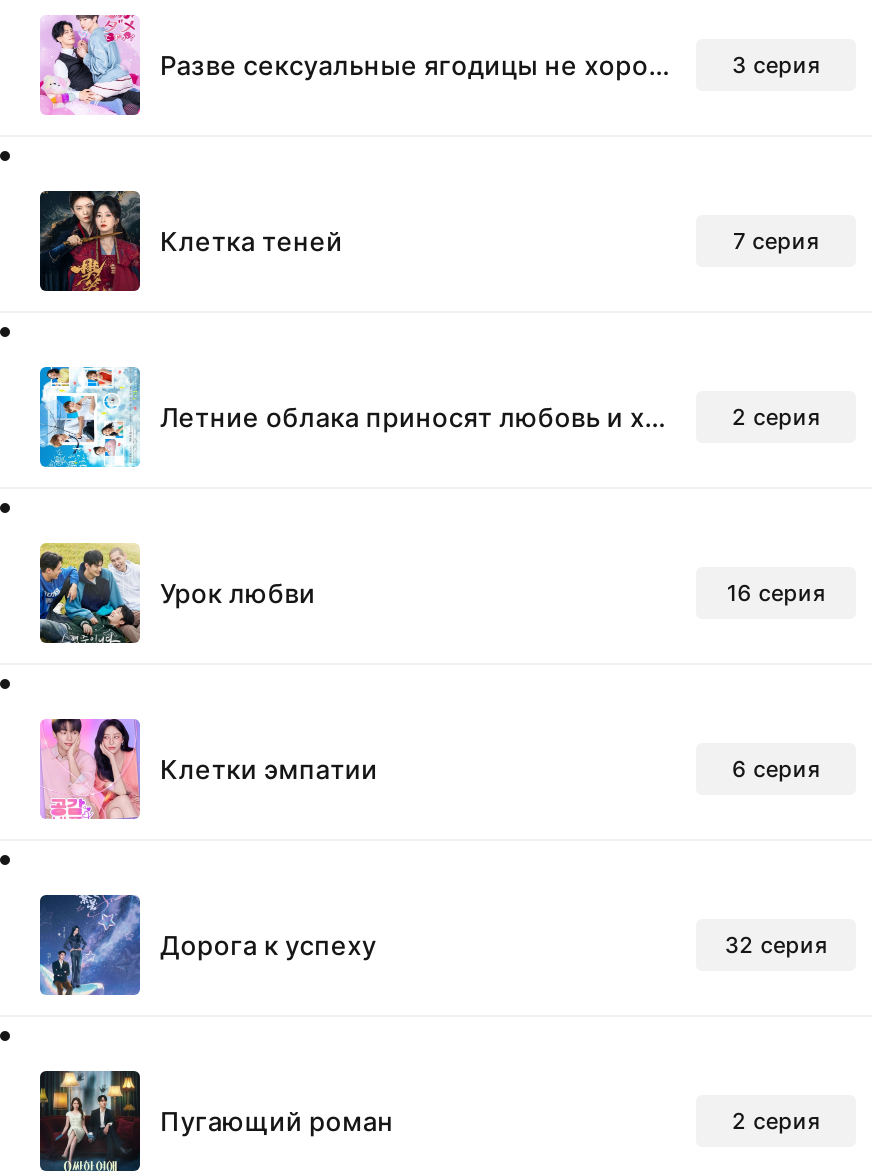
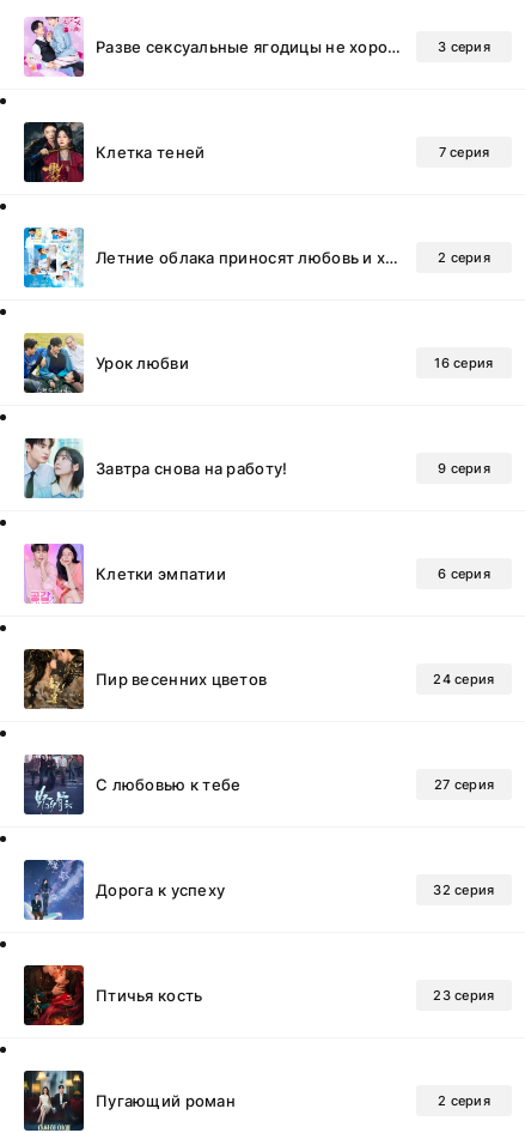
none -> [24,437,490,499] [image] | Завтра снова на работу! | 9 серия
none -> [23,648,495,710] [image] | Пир весенних цветов | 24 серия
none -> [23,755,494,814] [image] | С любовью к тебе | 27 серия
none -> [23,964,495,1026] [image] | Птичья кость | 23 серия

